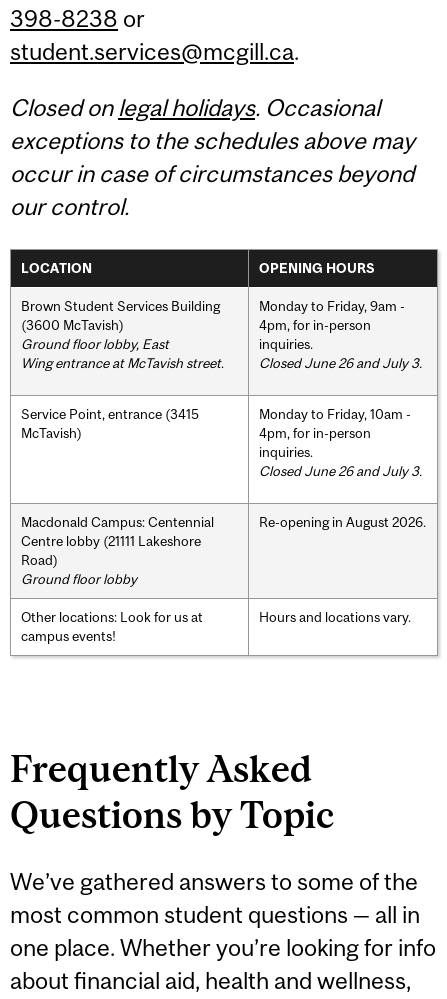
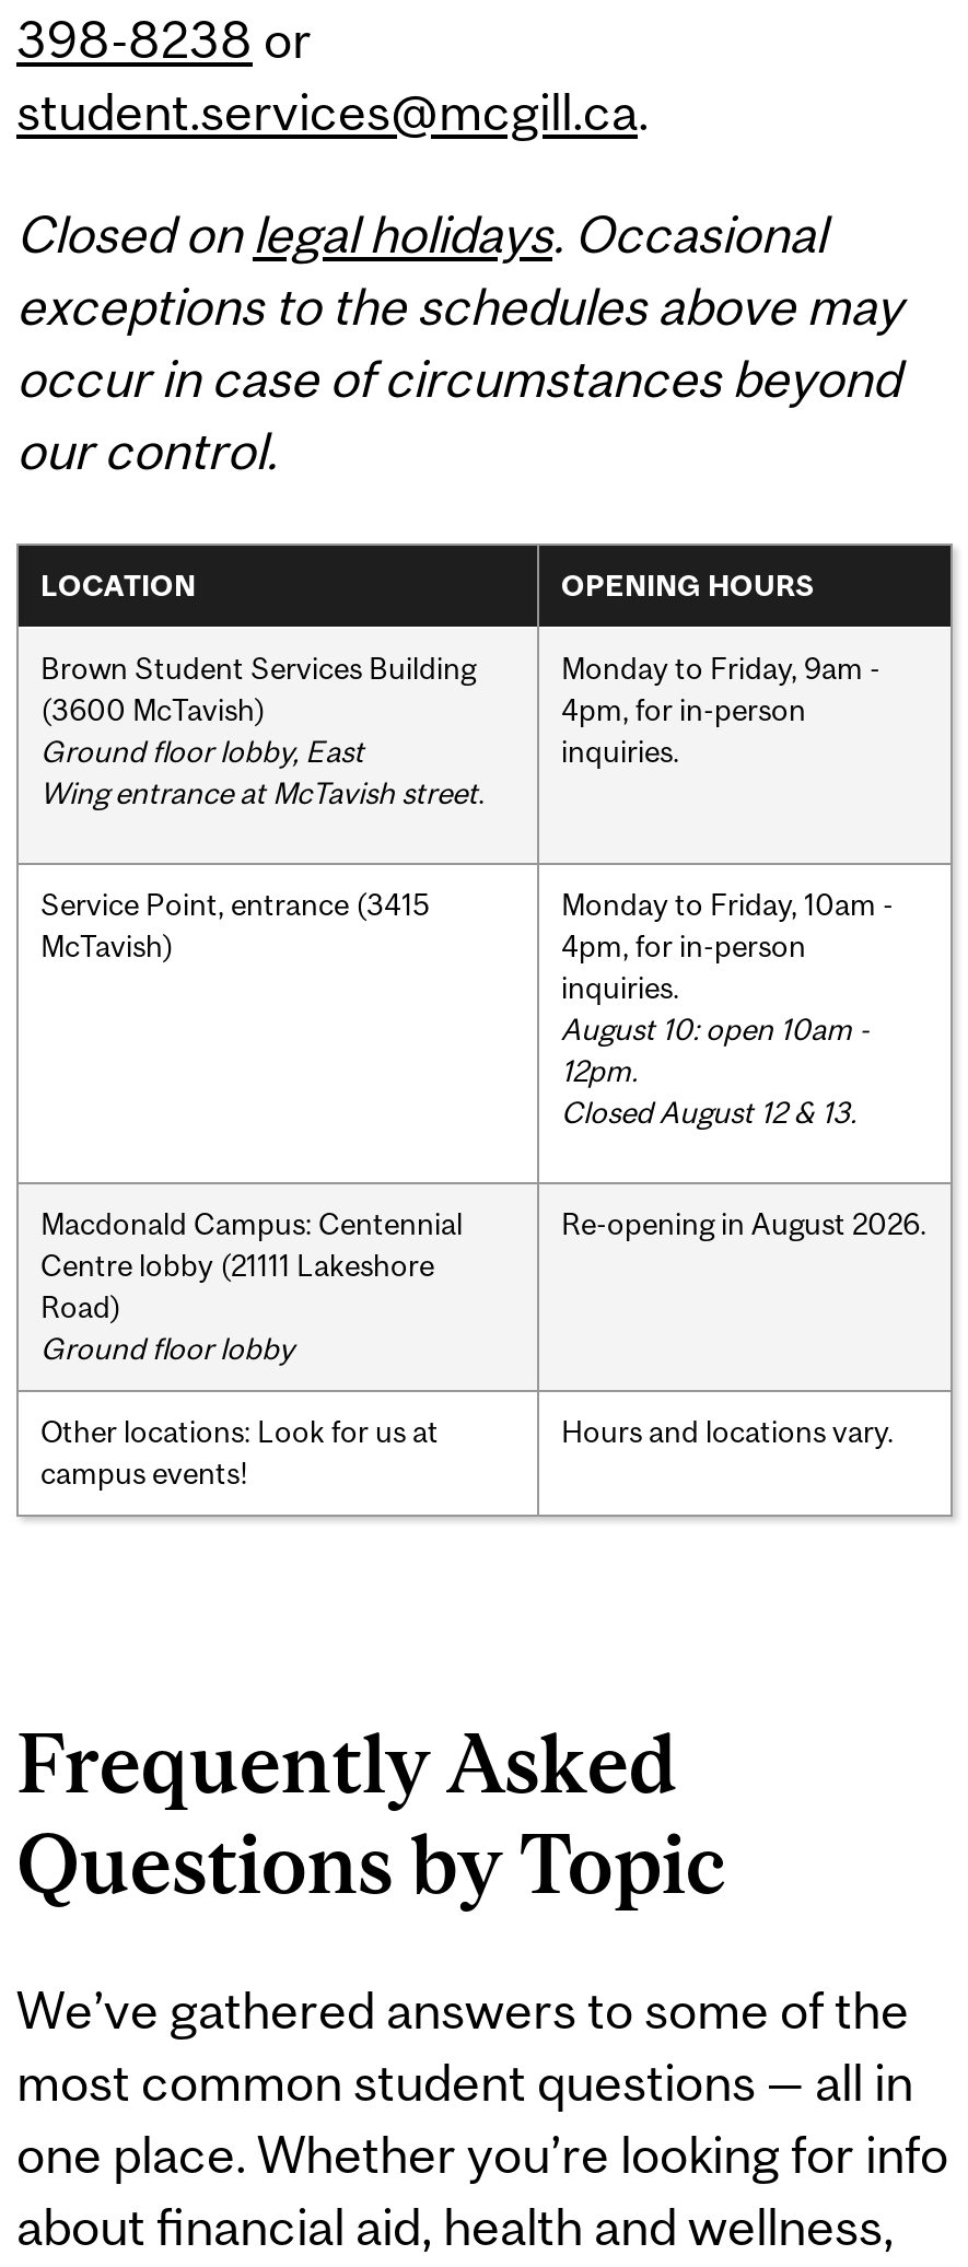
[259,355,422,371] Closed June 26 and July 3. -> none
[259,463,422,479] Closed June 26 and July 3. -> [561,1011,870,1129] August 10: open 10am - | 12pm. | Closed August 12 & 13.

